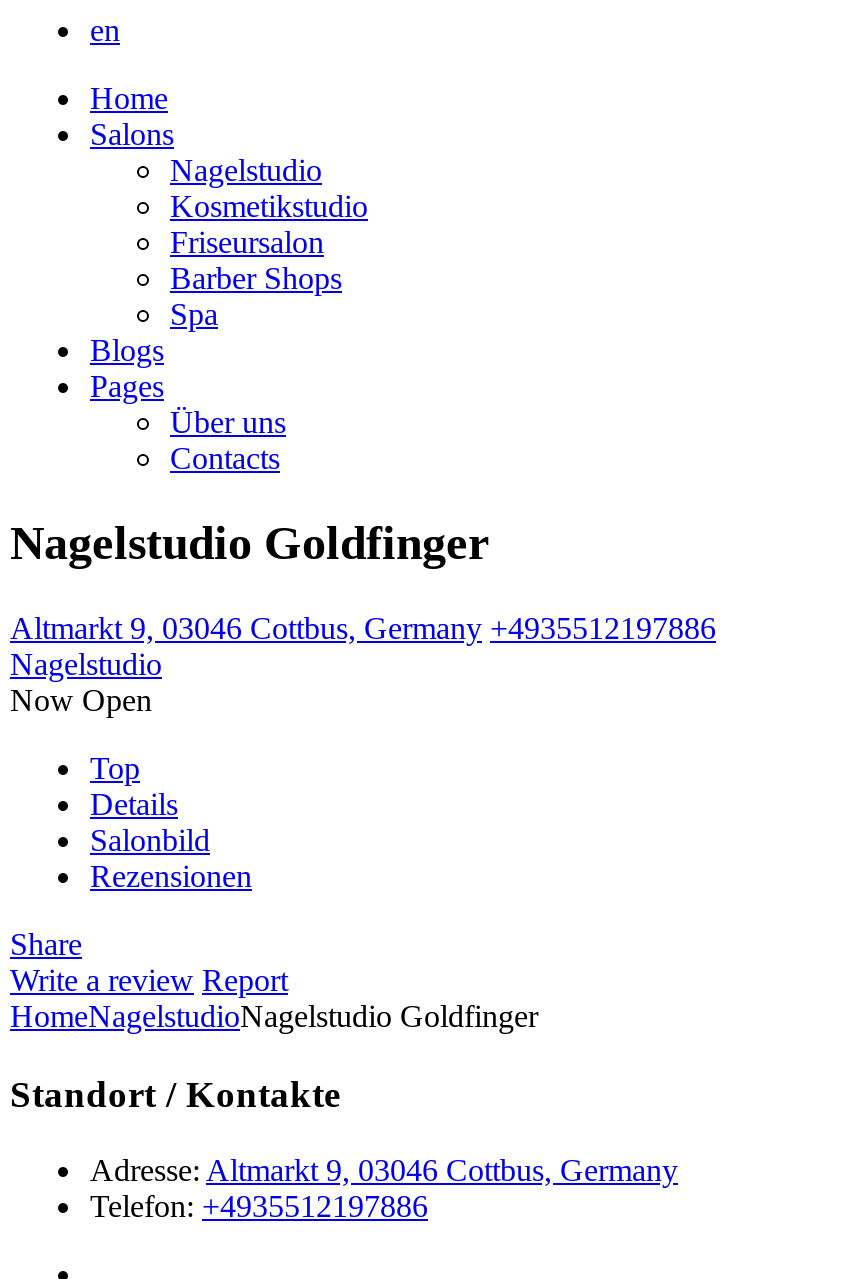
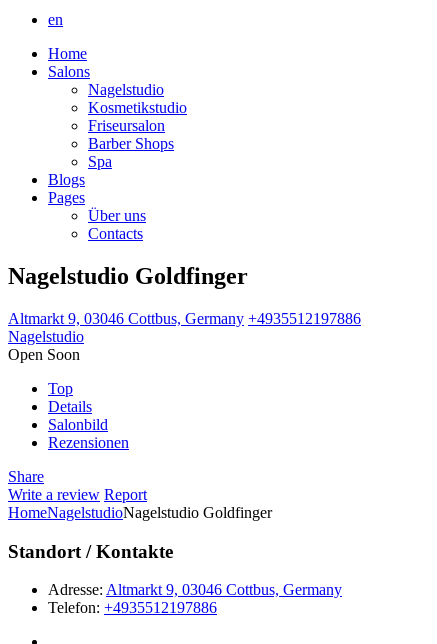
[10,683,152,717] Now Open -> [8,346,80,363] Open Soon

